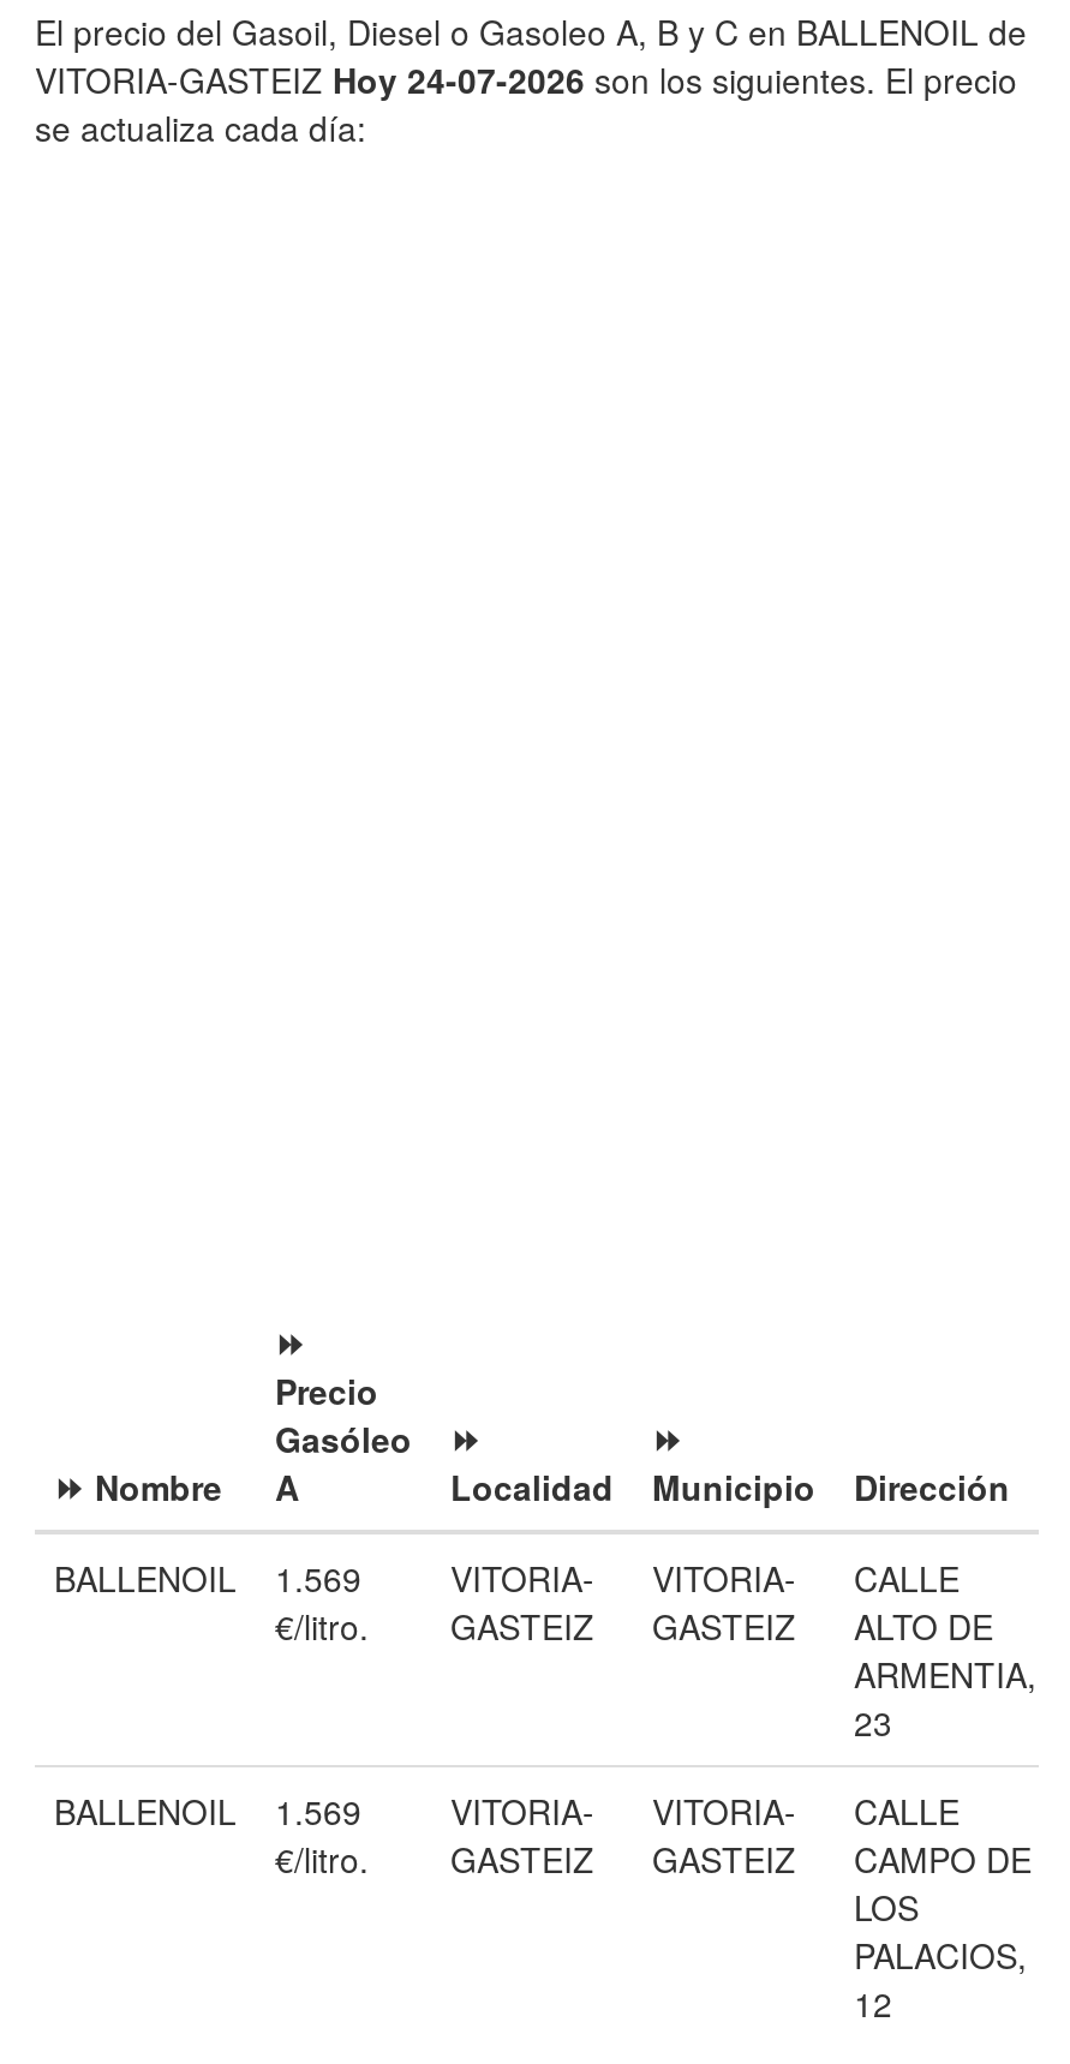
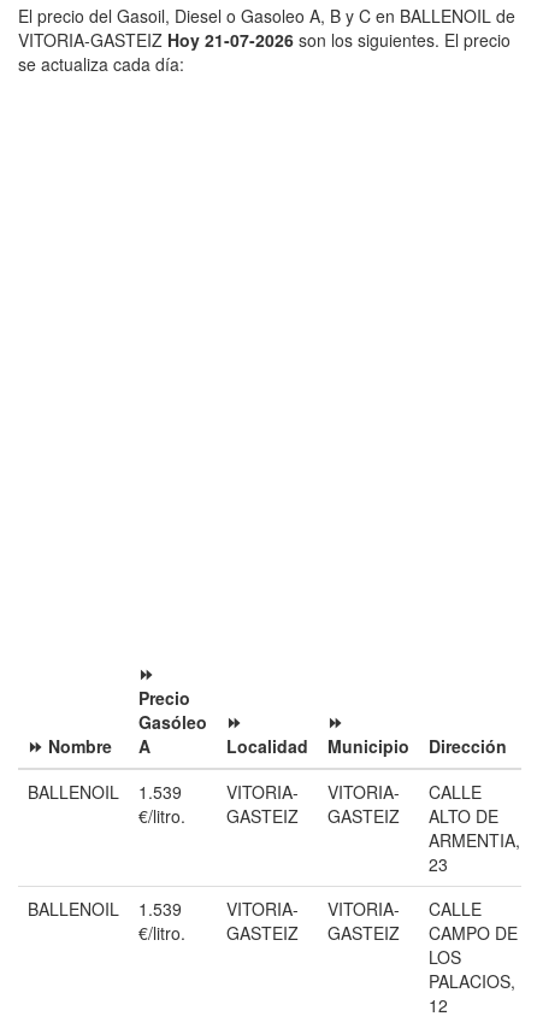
[35,55,1017,104] VITORIA-GASTEIZ Hoy 24-07-2026 son los siguientes. El precio -> [18,28,511,52] VITORIA-GASTEIZ Hoy 21-07-2026 son los siguientes. El precio
[54,1554,960,1602] BALLENOIL 1.569 VITORIA- VITORIA- CALLE -> [28,780,482,804] BALLENOIL 1.539 VITORIA- VITORIA- CALLE
[54,1787,960,1835] BALLENOIL 1.569 VITORIA- VITORIA- CALLE -> [28,897,482,921] BALLENOIL 1.539 VITORIA- VITORIA- CALLE

